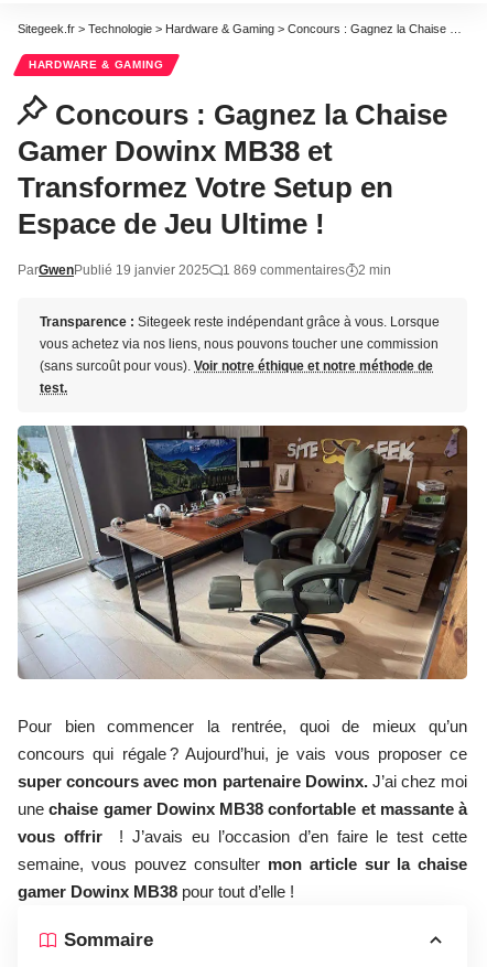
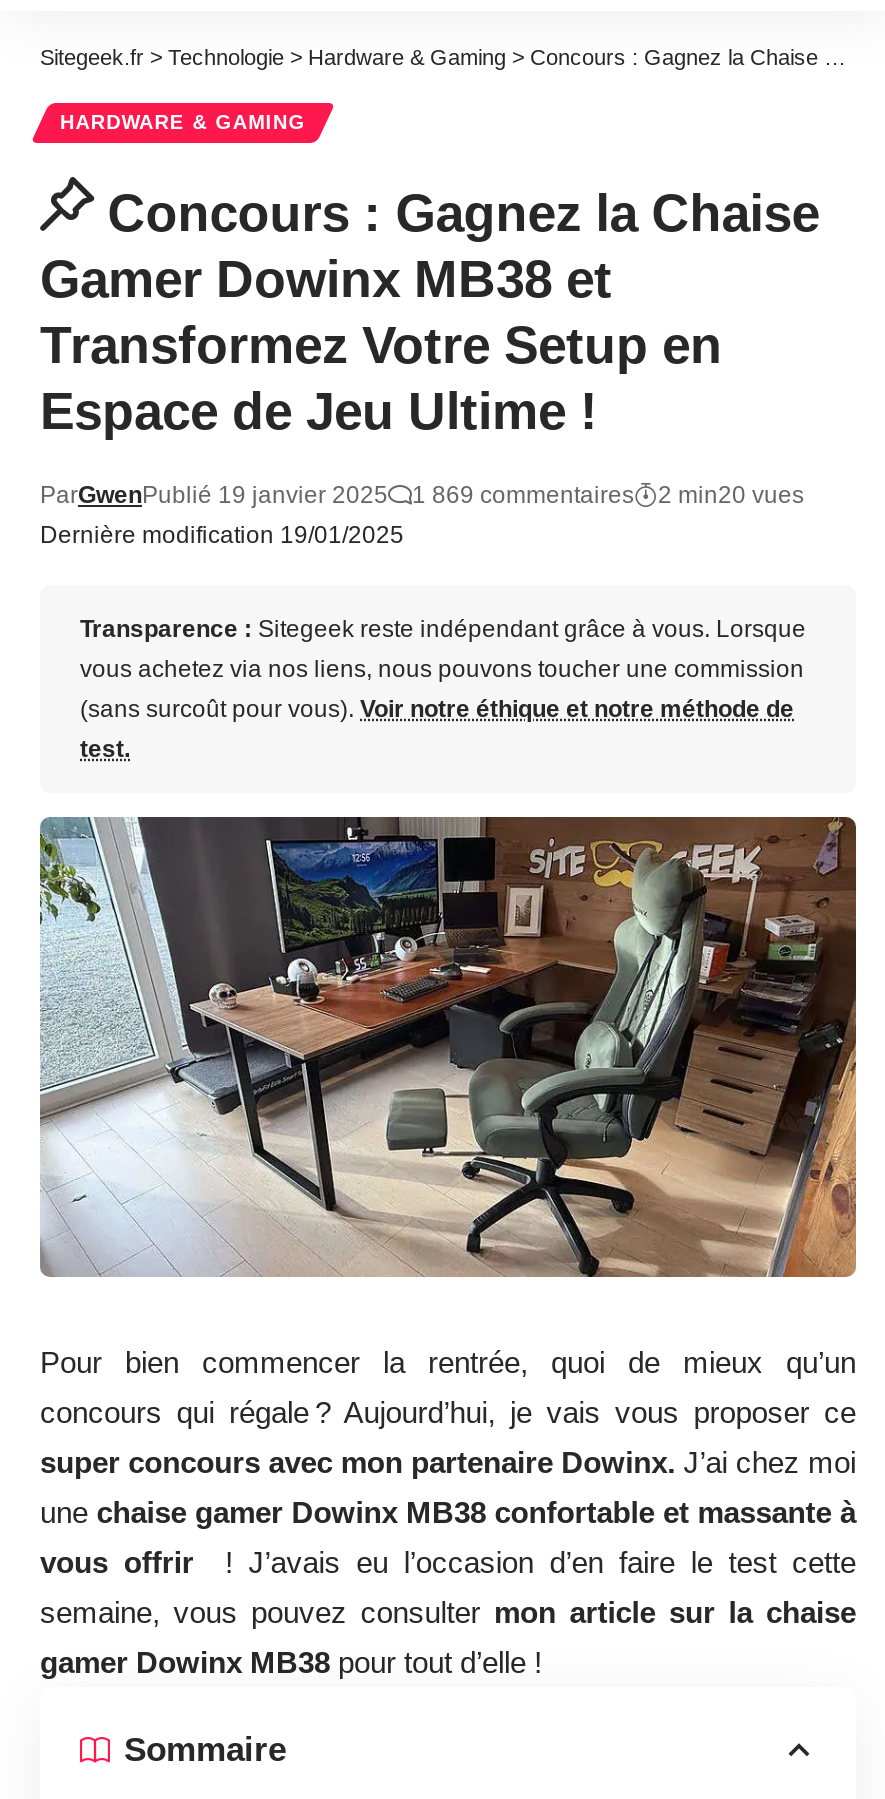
[18,262,391,278] ParGwenPublié 19 janvier 2025 1 869 commentaires 2 min -> [40,481,804,509] ParGwenPublié 19 janvier 2025 1 869 commentaires 2 min20 vues
none -> [40,521,404,549] Dernière modification 19/01/2025

